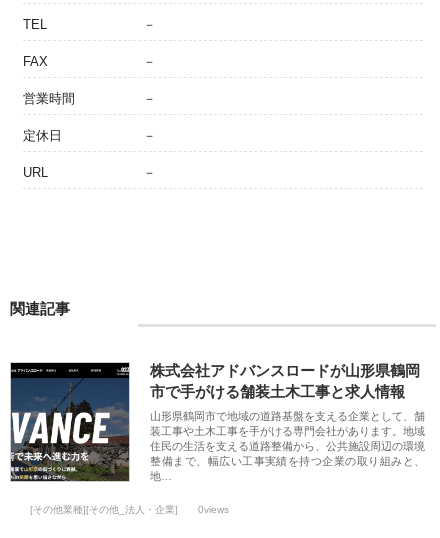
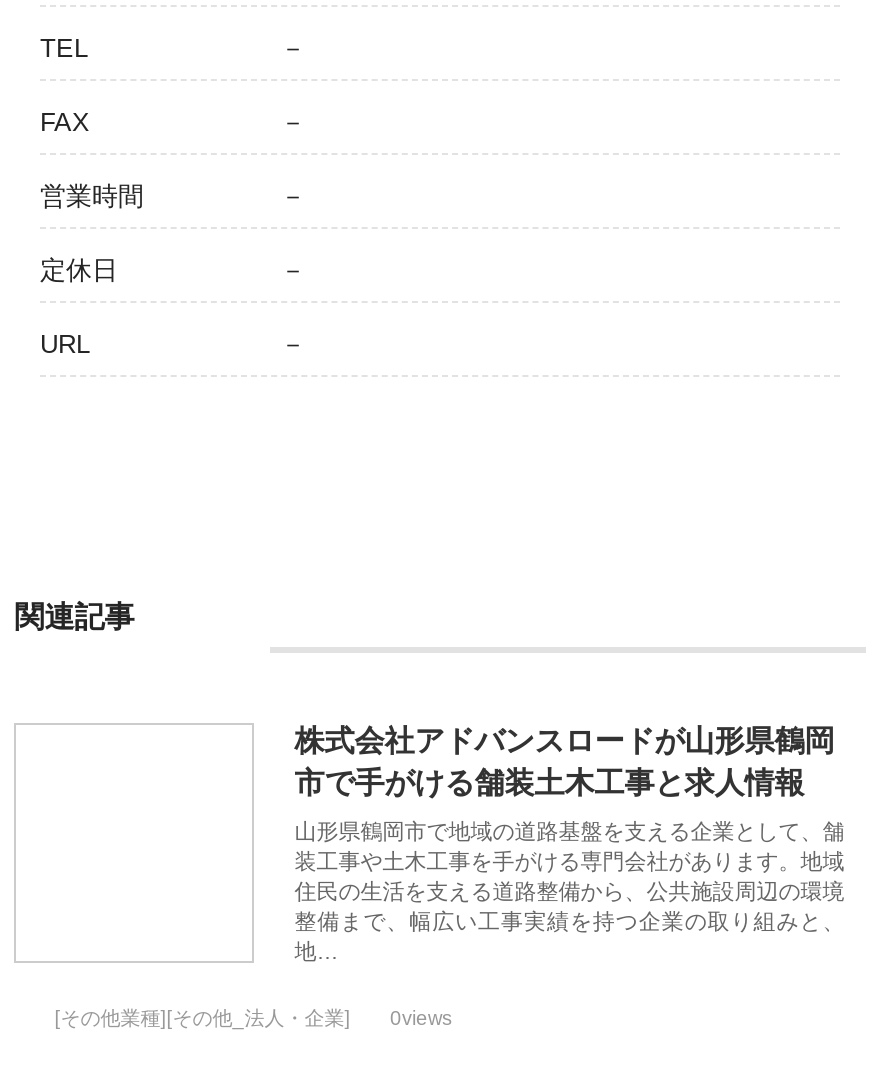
[10,362,130,482] [image] -> none

